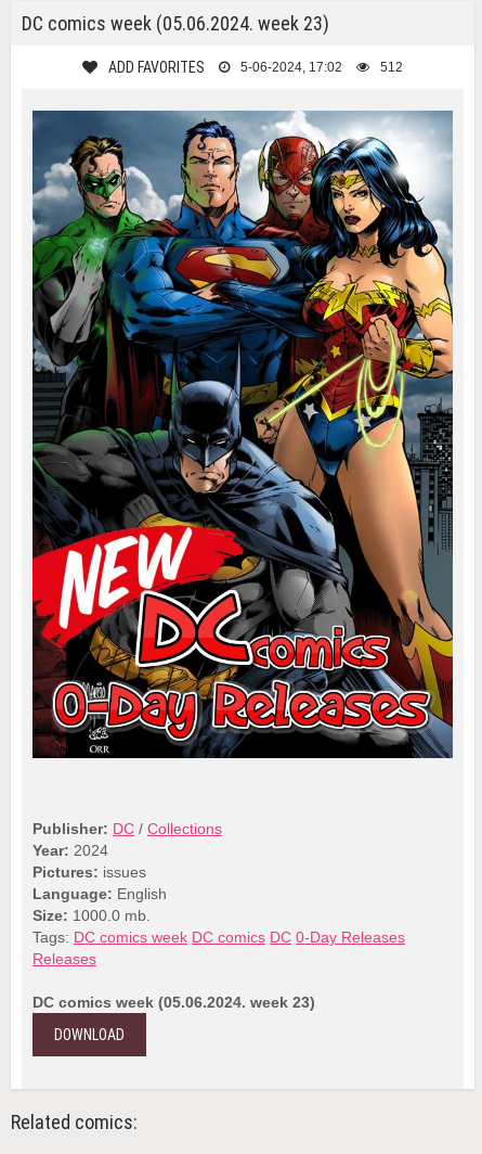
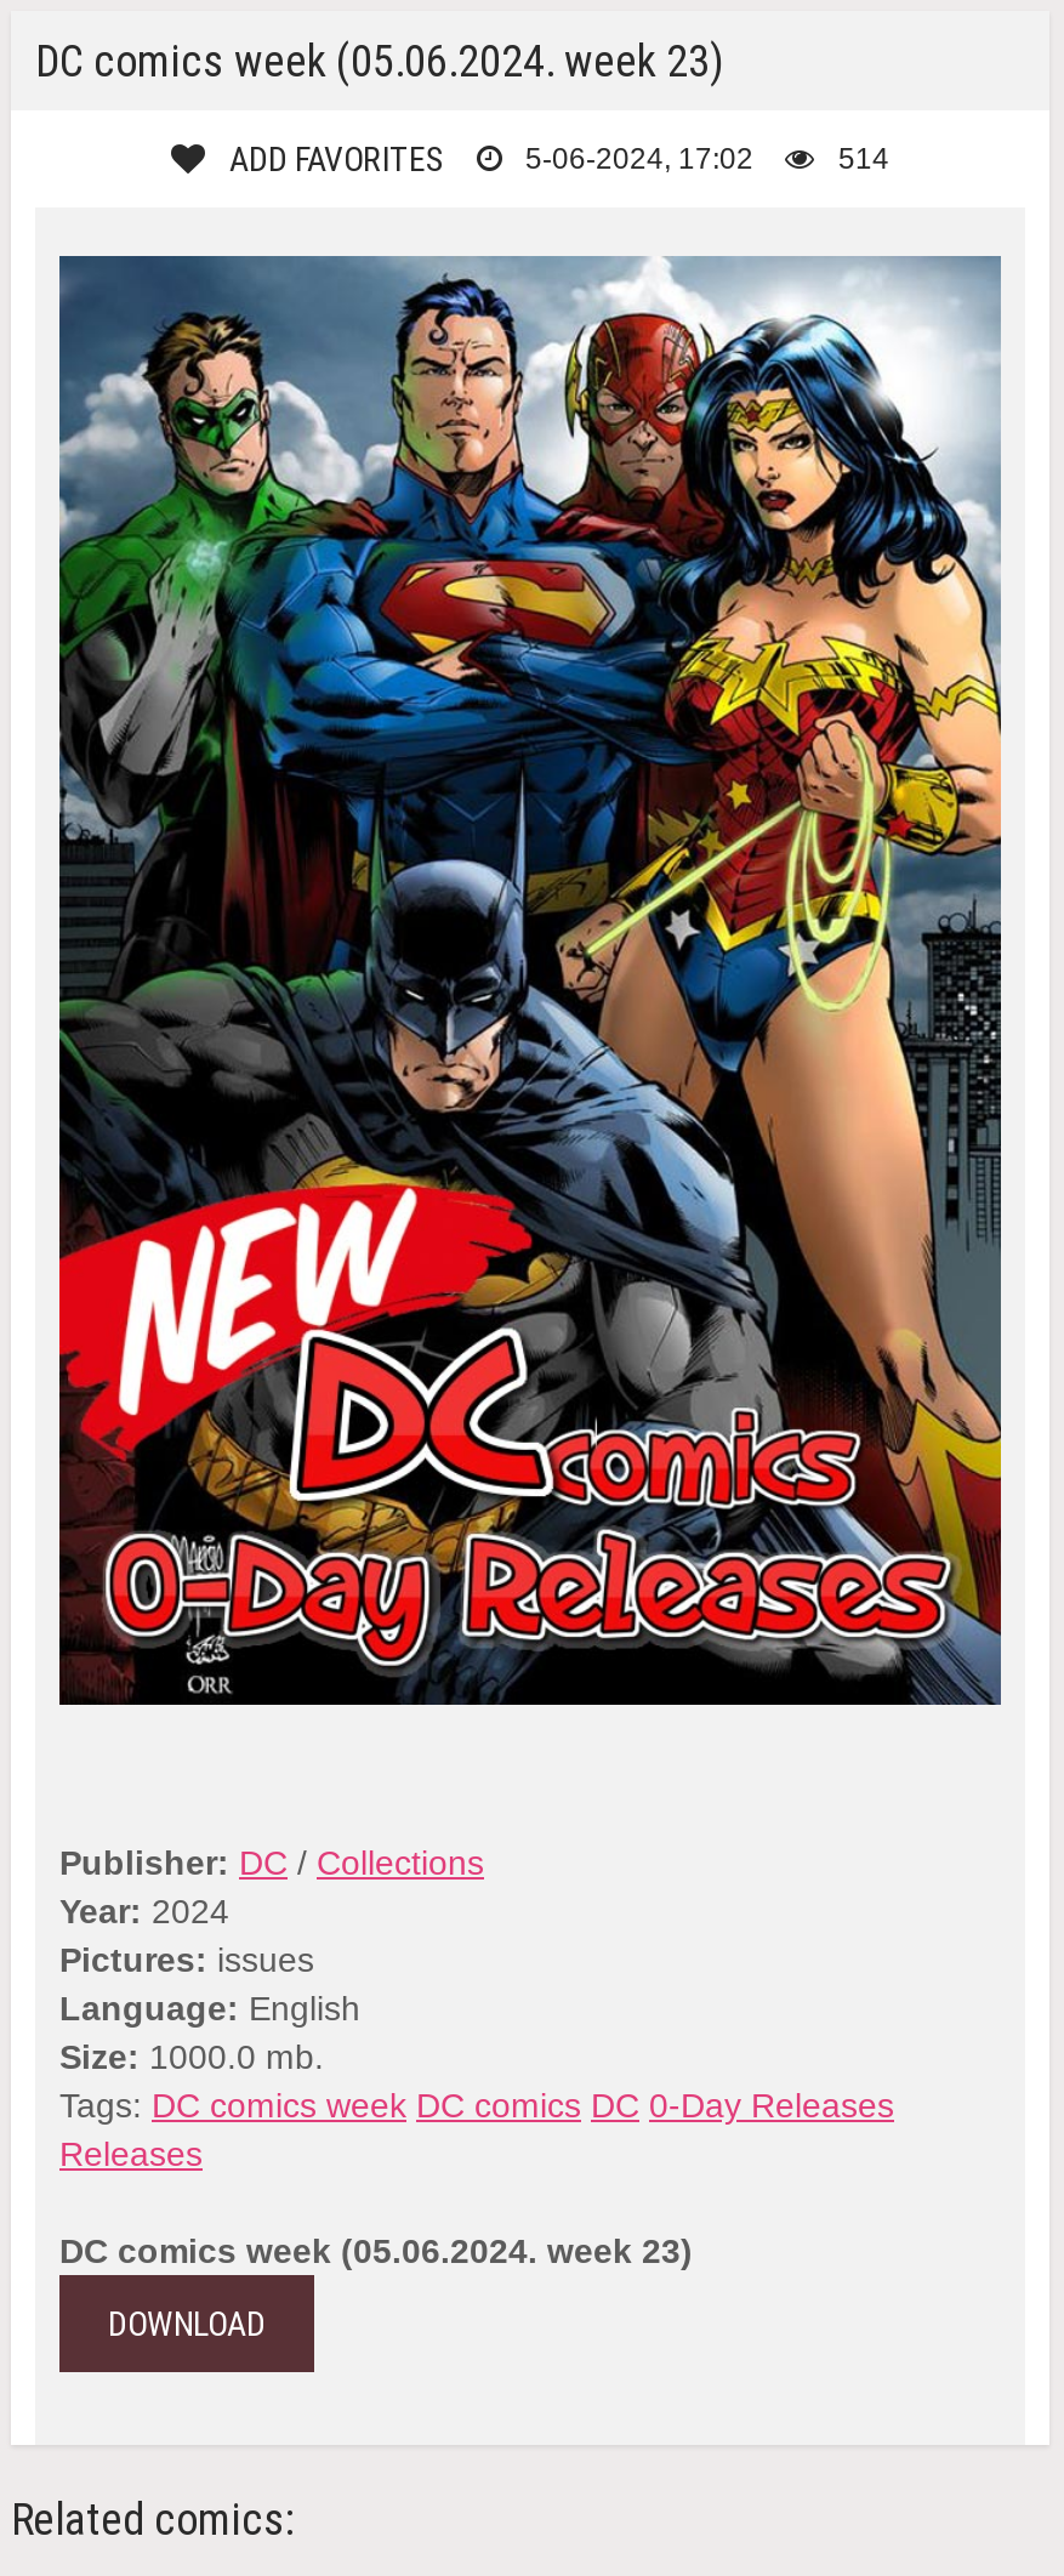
[380,60,403,75] 512 -> [838,142,889,176] 514

